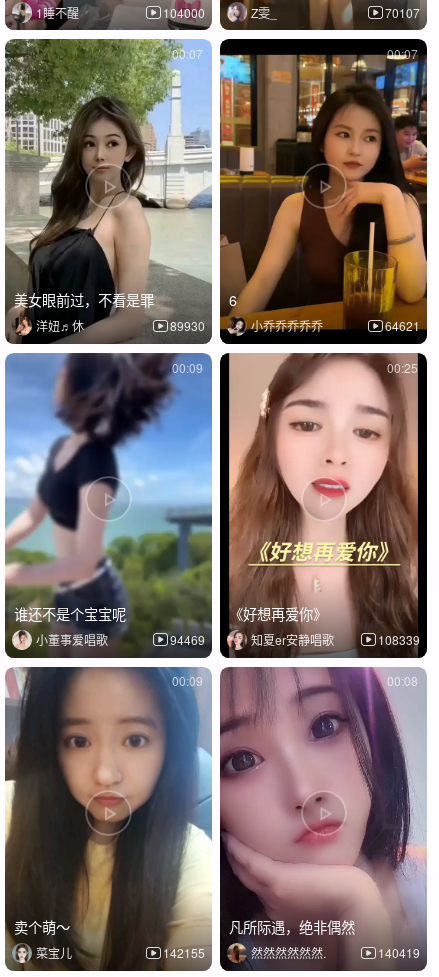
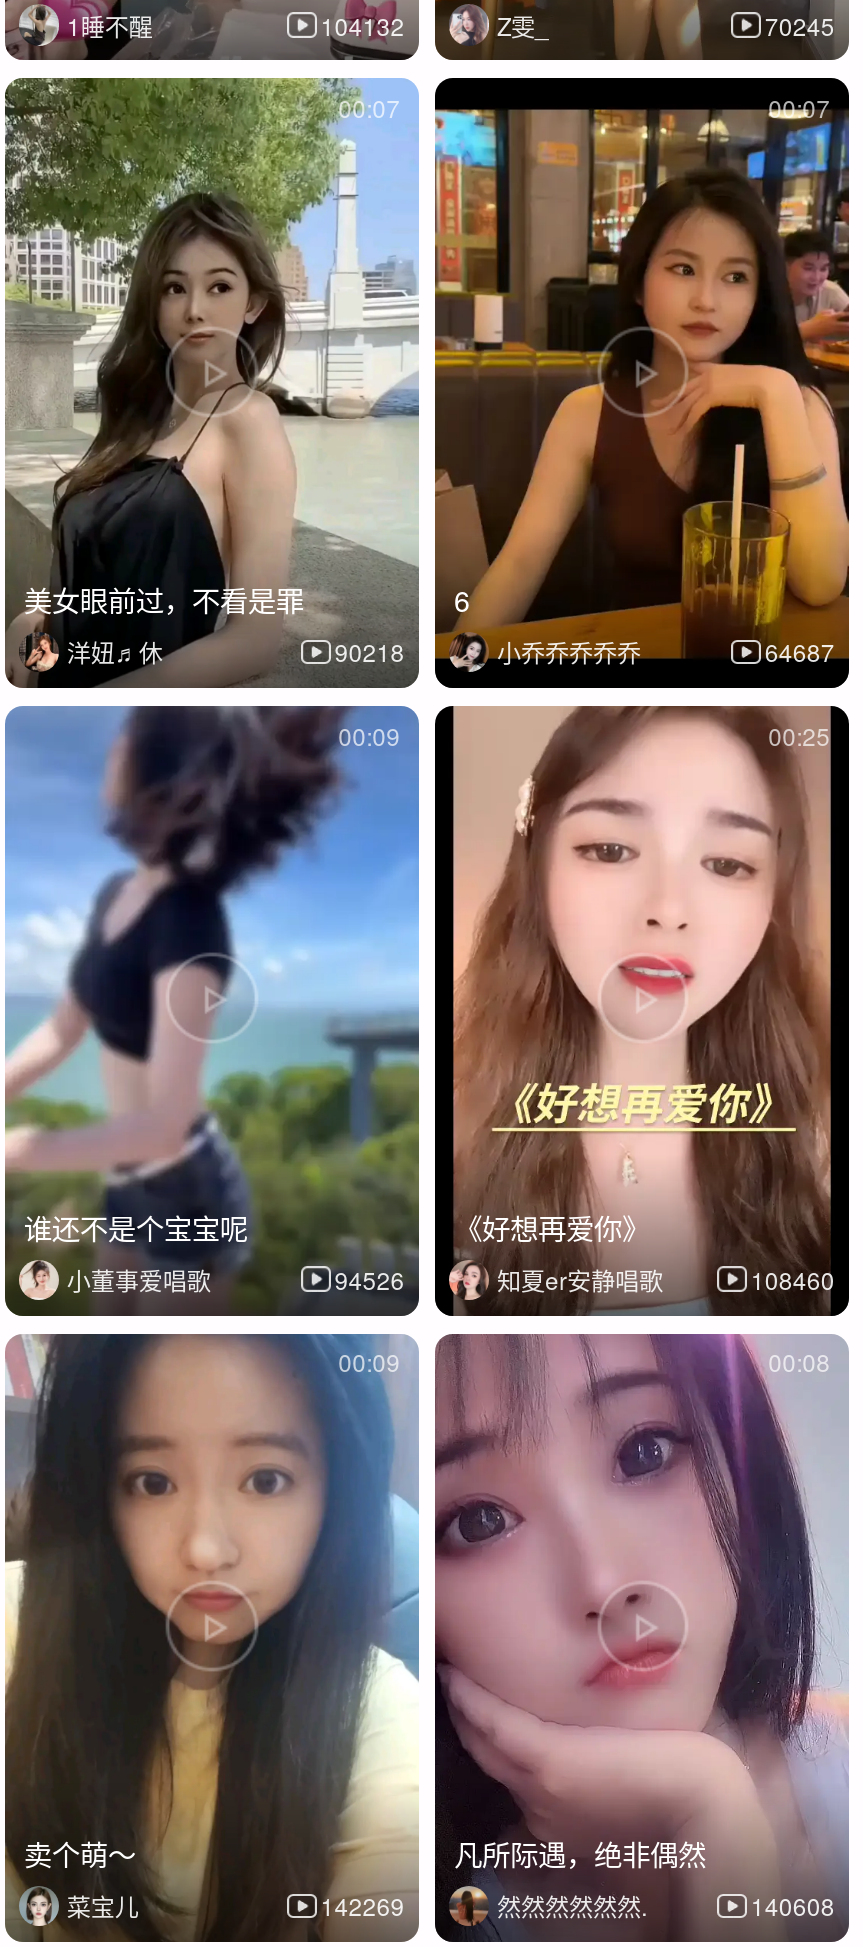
[163,3,205,20] 104000 -> [321,7,405,41] 104132
[385,3,420,20] 70107 -> [765,7,835,41] 70245
[170,317,205,334] 89930 -> [335,634,405,668] 90218
[385,317,420,334] 64621 -> [765,634,835,668] 64687
[170,631,205,648] 94469 -> [335,1261,405,1295] 94526
[378,631,420,648] 108339 -> [751,1261,835,1295] 108460
[163,944,205,961] 142155 -> [321,1888,405,1922] 142269
[378,944,420,961] 140419 -> [751,1888,835,1922] 140608

